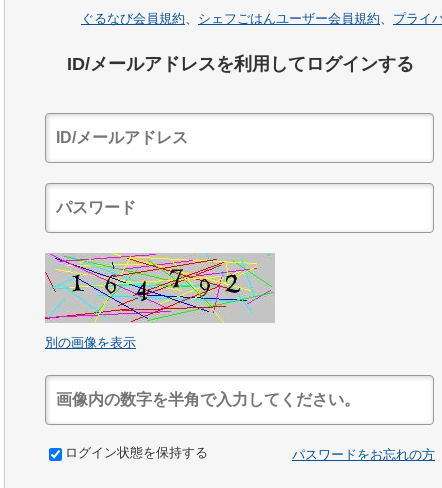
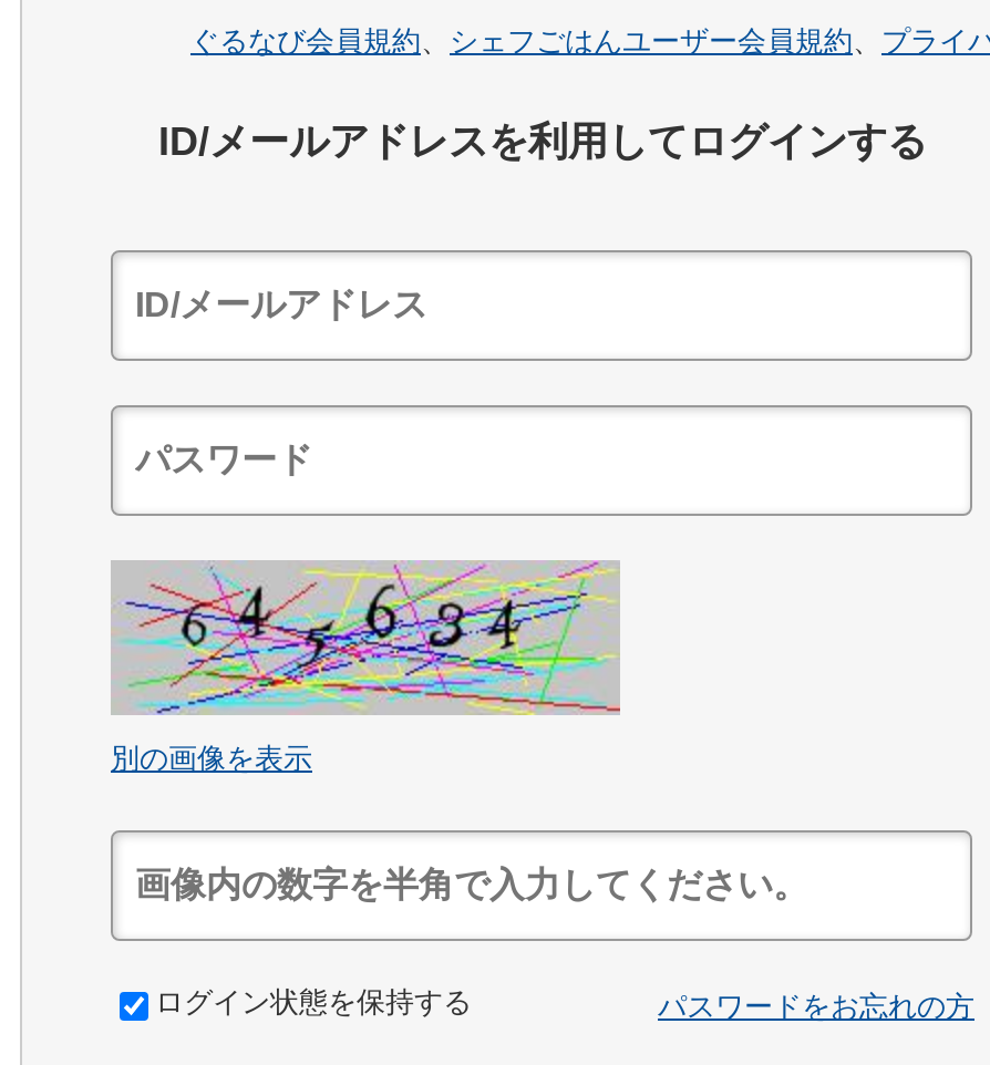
[44,252,275,323] [image] -> [111,560,622,717] [image]

